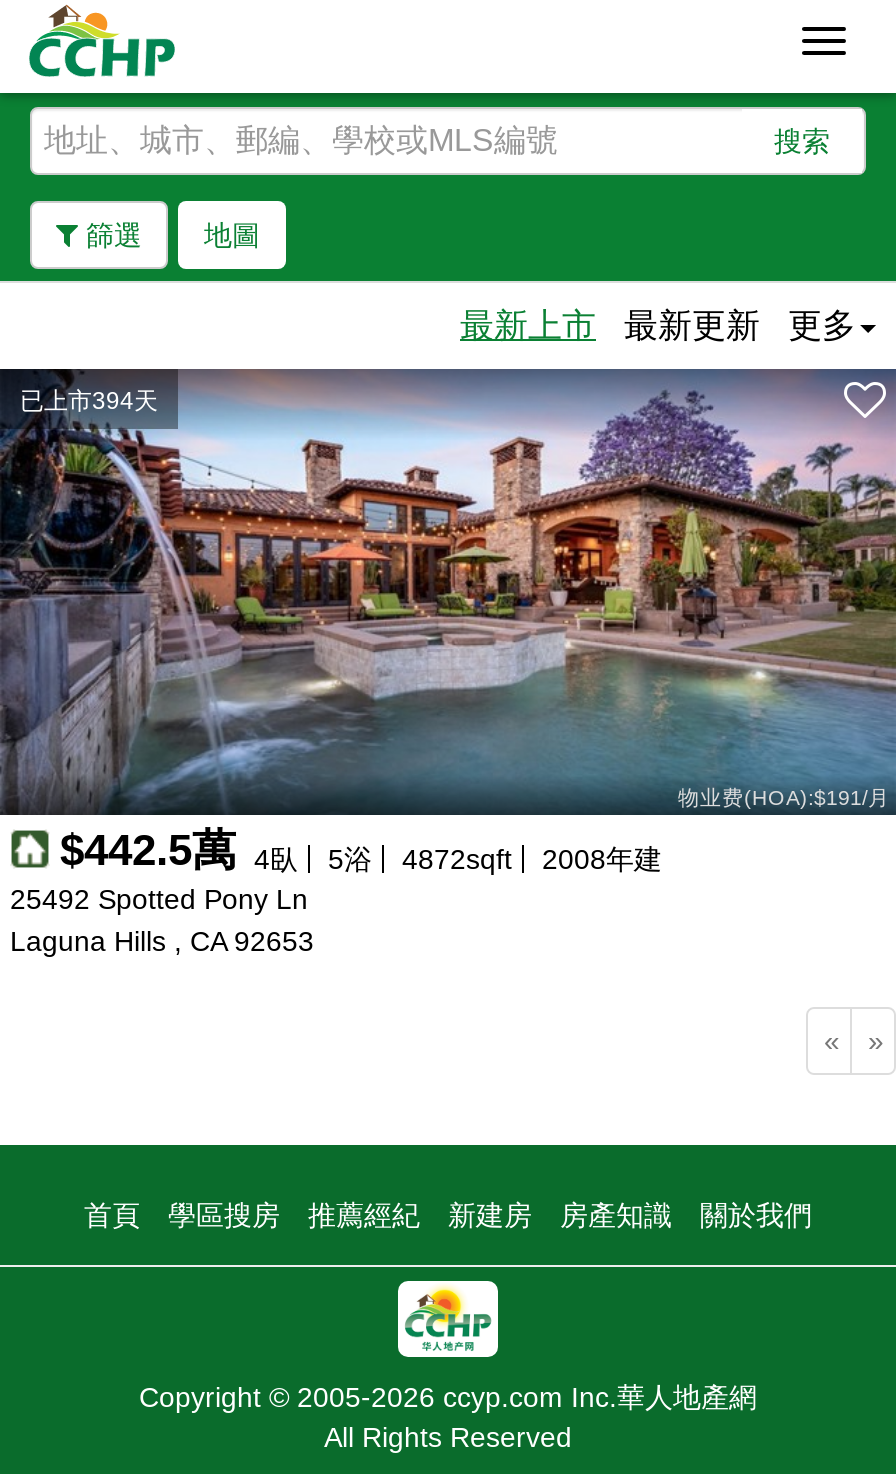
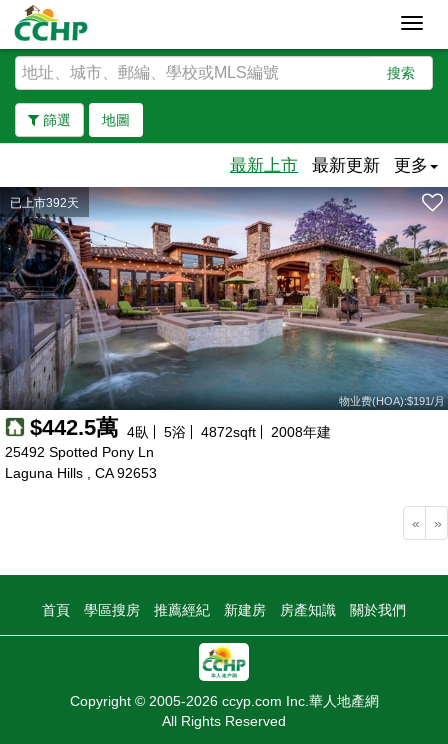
[20,387,158,415] 已上市394天 -> [10,196,79,210] 已上市392天

